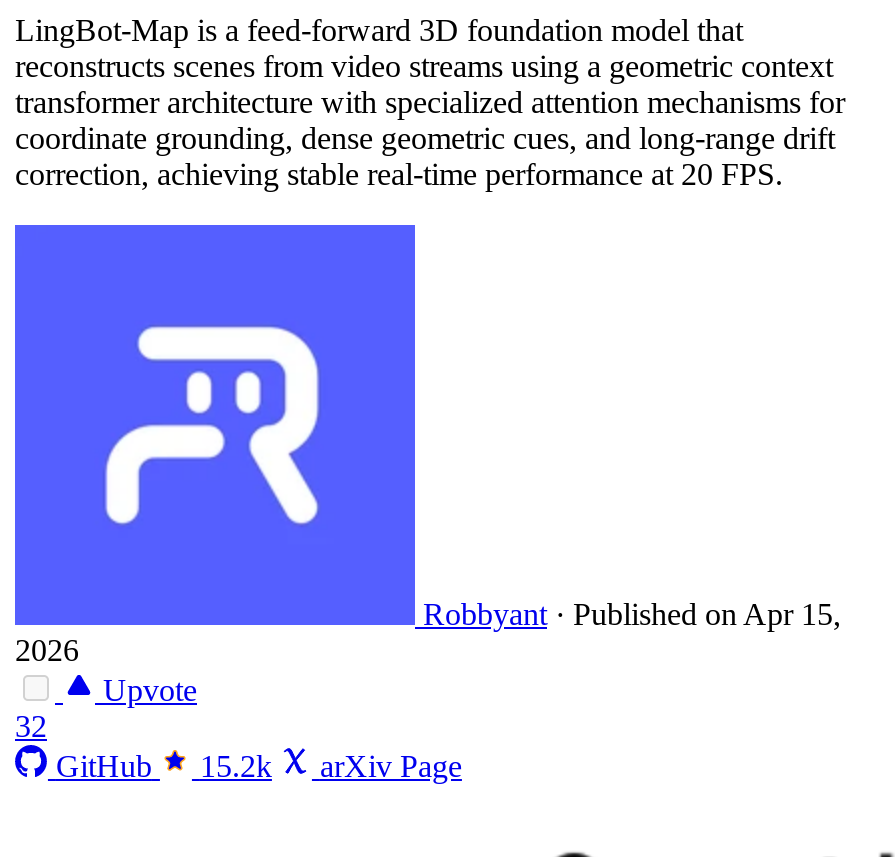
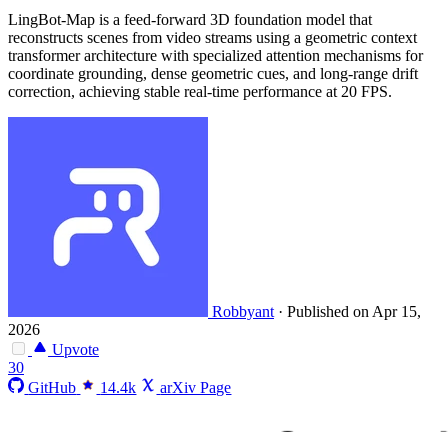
[15,710,47,744] 32 -> [8,358,24,375] 30
[56,750,462,784] GitHub 15.2k arXiv Page -> [28,378,231,395] GitHub 14.4k arXiv Page

